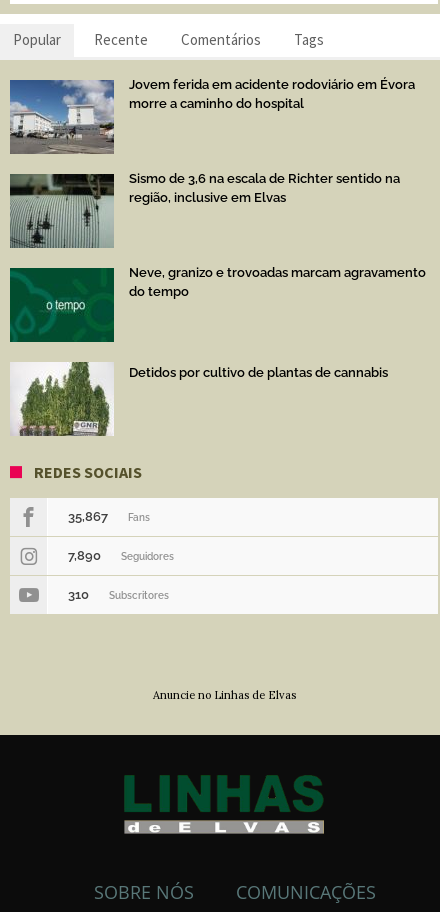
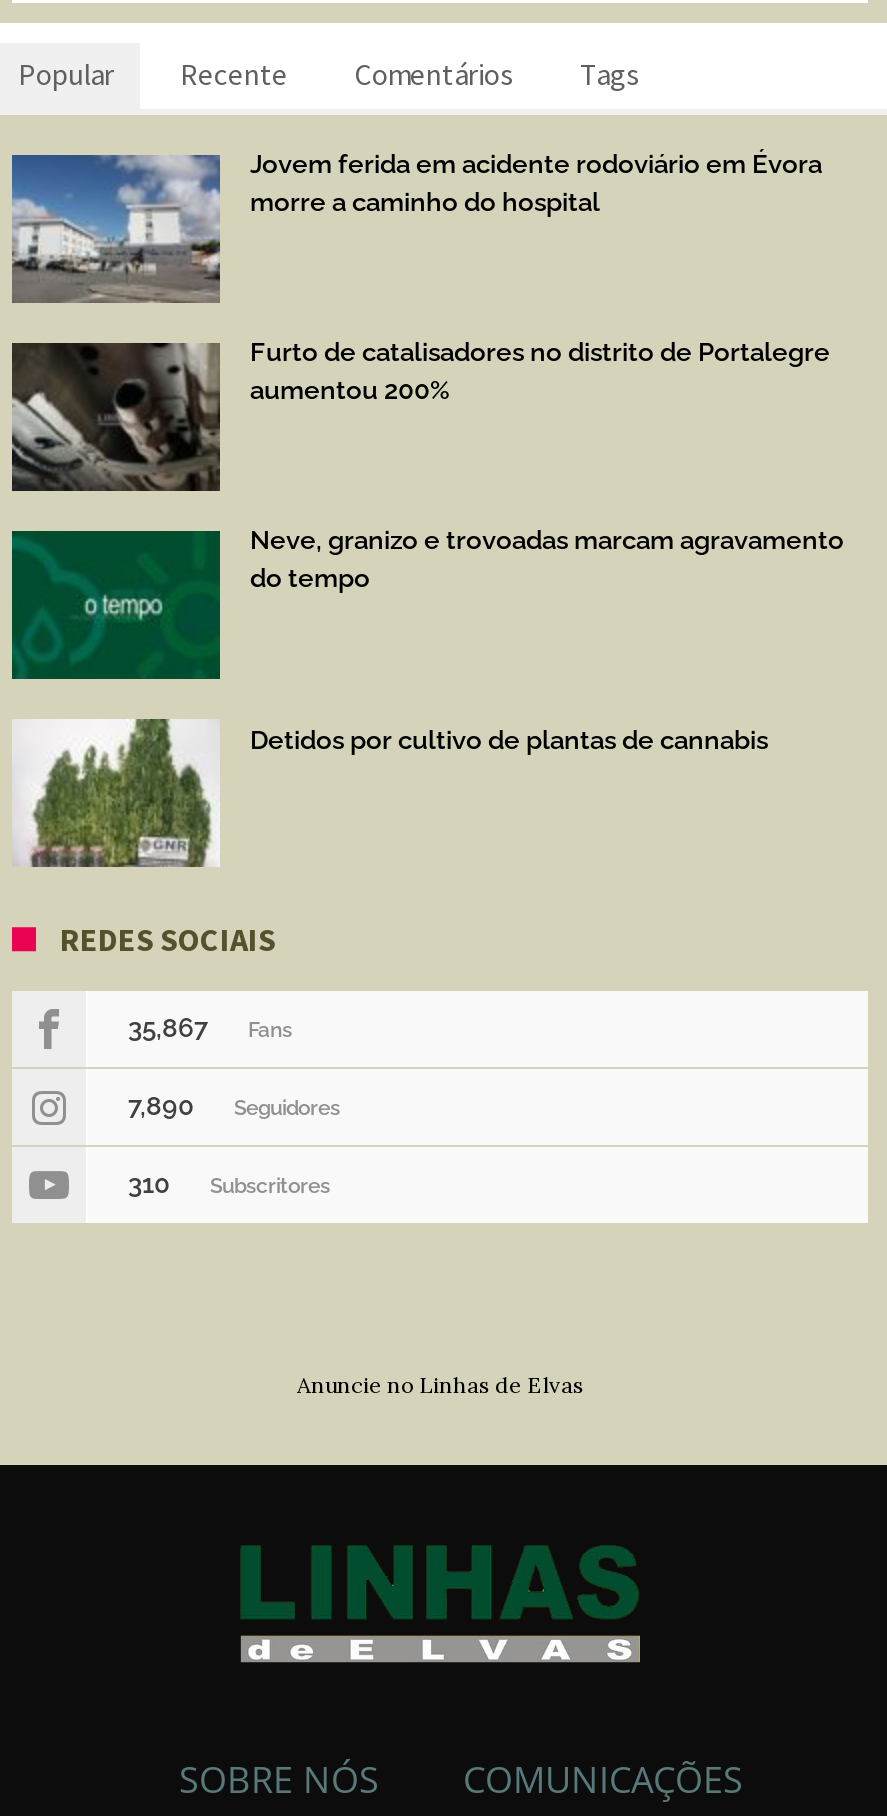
[10,171,400,248] [image] | Sismo de 3,6 na escala de Richter sentido na | região, inclusive em Elvas -> [12,337,830,493] [image] | Furto de catalisadores no distrito de Portalegre | aumentou 200%

